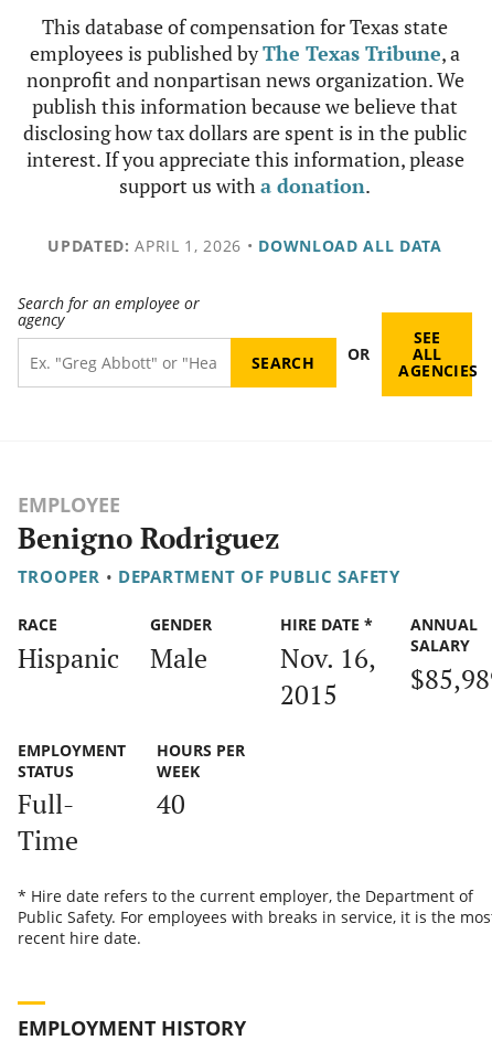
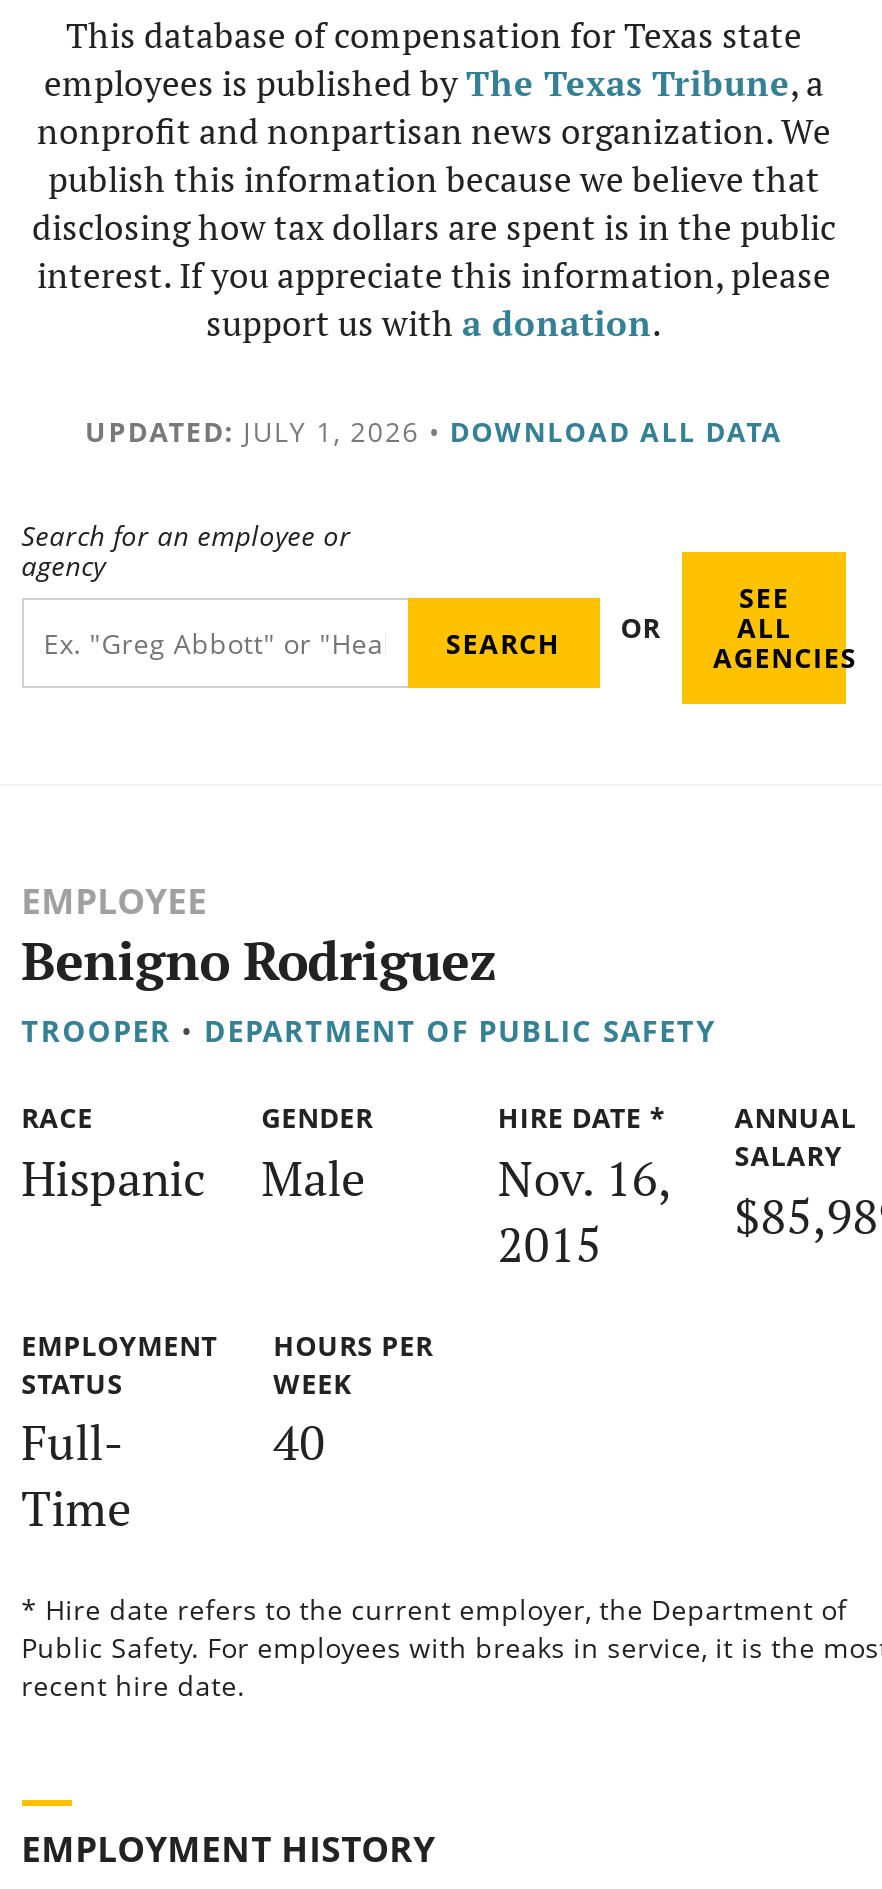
[48,235,442,256] UPDATED: APRIL 1, 2026 • DOWNLOAD ALL DATA -> [85,412,783,450] UPDATED: JULY 1, 2026 • DOWNLOAD ALL DATA

